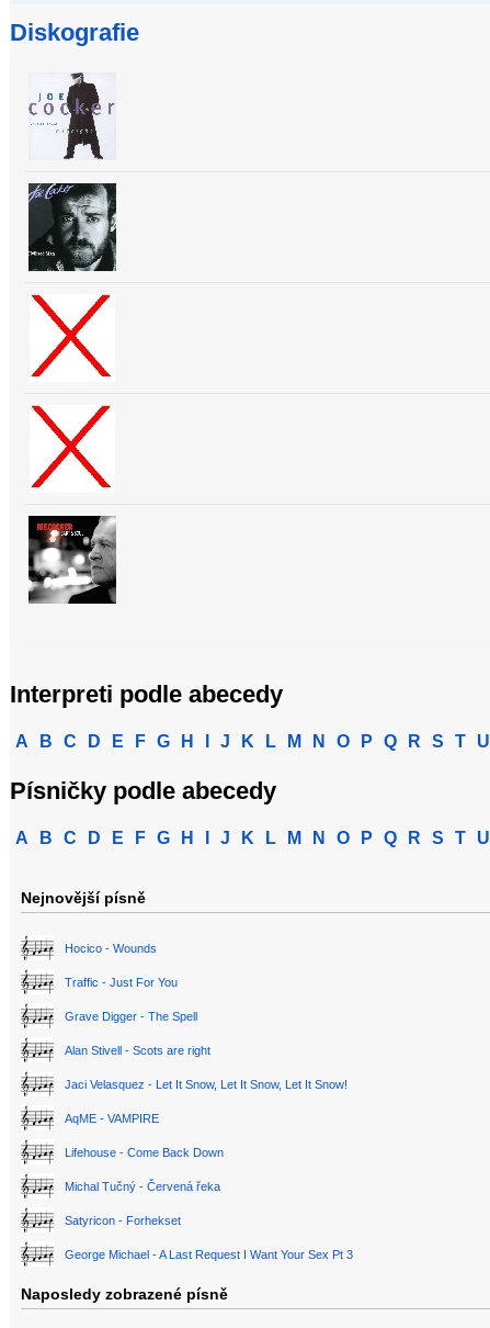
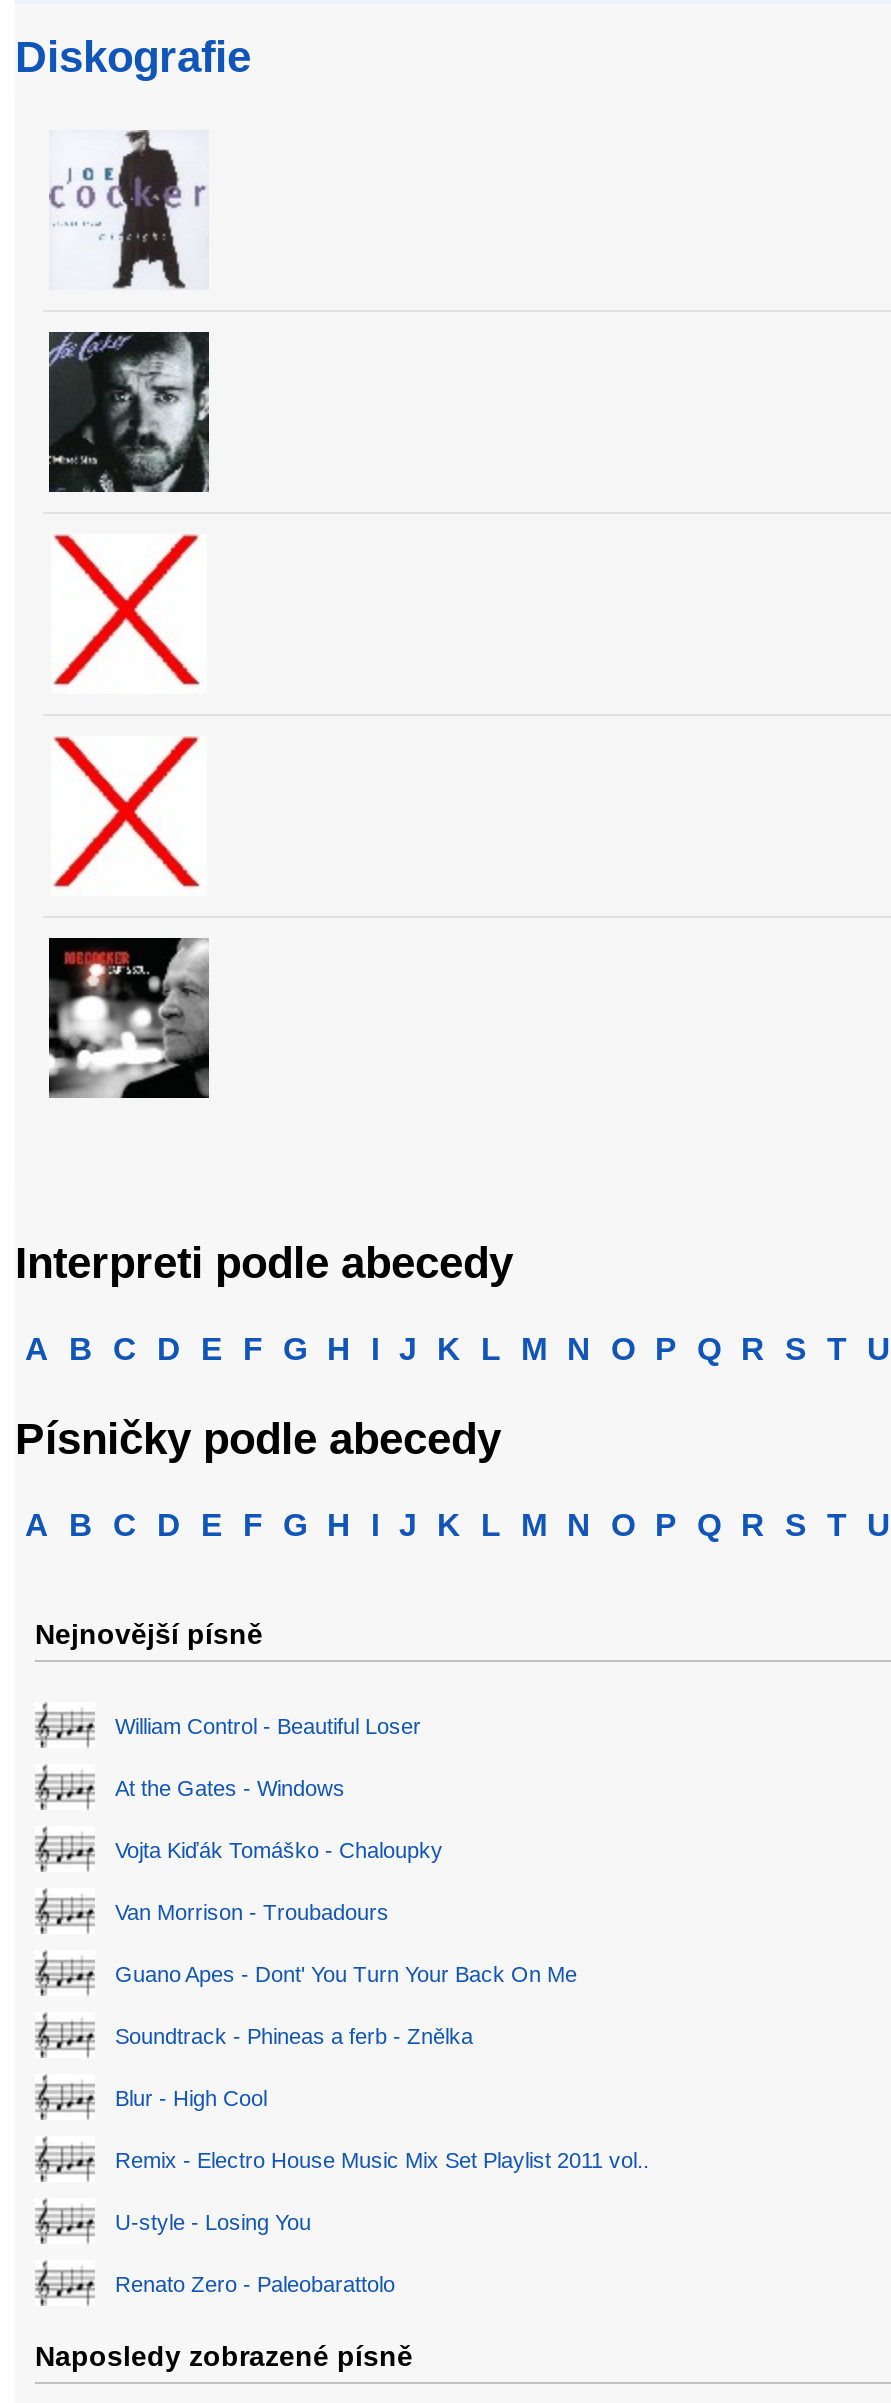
[65,942,157,955] Hocico - Wounds -> [115,1714,421,1738] William Control - Beautiful Loser
[65,976,178,989] Traffic - Just For You -> [115,1776,345,1800] At the Gates - Windows
[65,1010,197,1023] Grave Digger - The Spell -> [115,1838,443,1862] Vojta Kiďák Tomáško - Chaloupky
[65,1044,210,1057] Alan Stivell - Scots are right -> [115,1900,389,1924] Van Morrison - Troubadours
[65,1078,347,1091] Jaci Velasquez - Let It Snow, Let It Snow, Let It Snow! -> [115,1962,577,1986] Guano Apes - Dont' You Turn Your Back On Me
[65,1112,159,1125] AqME - VAMPIRE -> [115,2024,473,2048] Soundtrack - Phineas a ferb - Znělka
[65,1146,224,1159] Lifehouse - Come Back Down -> [115,2086,267,2110] Blur - High Cool
[65,1180,220,1193] Michal Tučný - Červená řeka -> [115,2148,649,2172] Remix - Electro House Music Mix Set Playlist 2011 vol..
[65,1214,181,1227] Satyricon - Forhekset -> [115,2210,311,2234] U-style - Losing You
[65,1248,353,1261] George Michael - A Last Request I Want Your Sex Pt 3 -> [115,2272,395,2296] Renato Zero - Paleobarattolo

